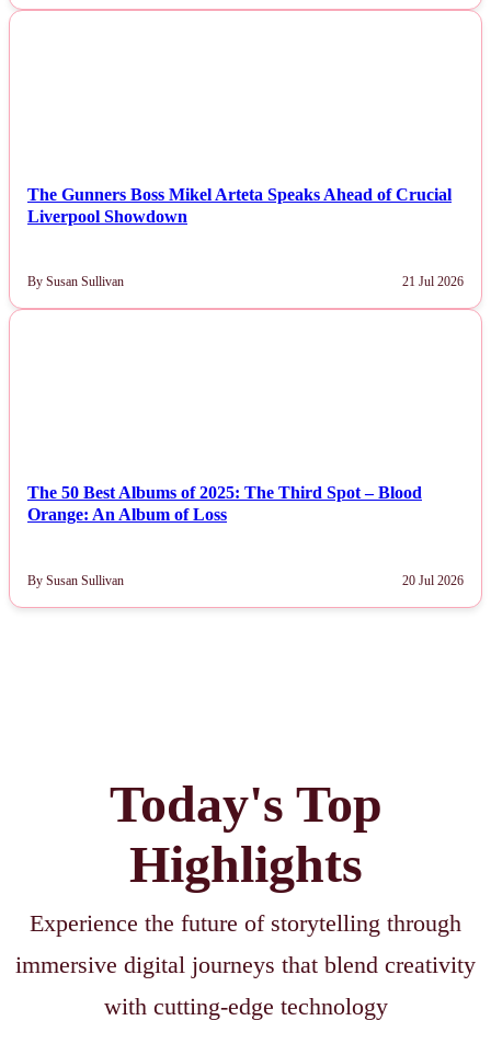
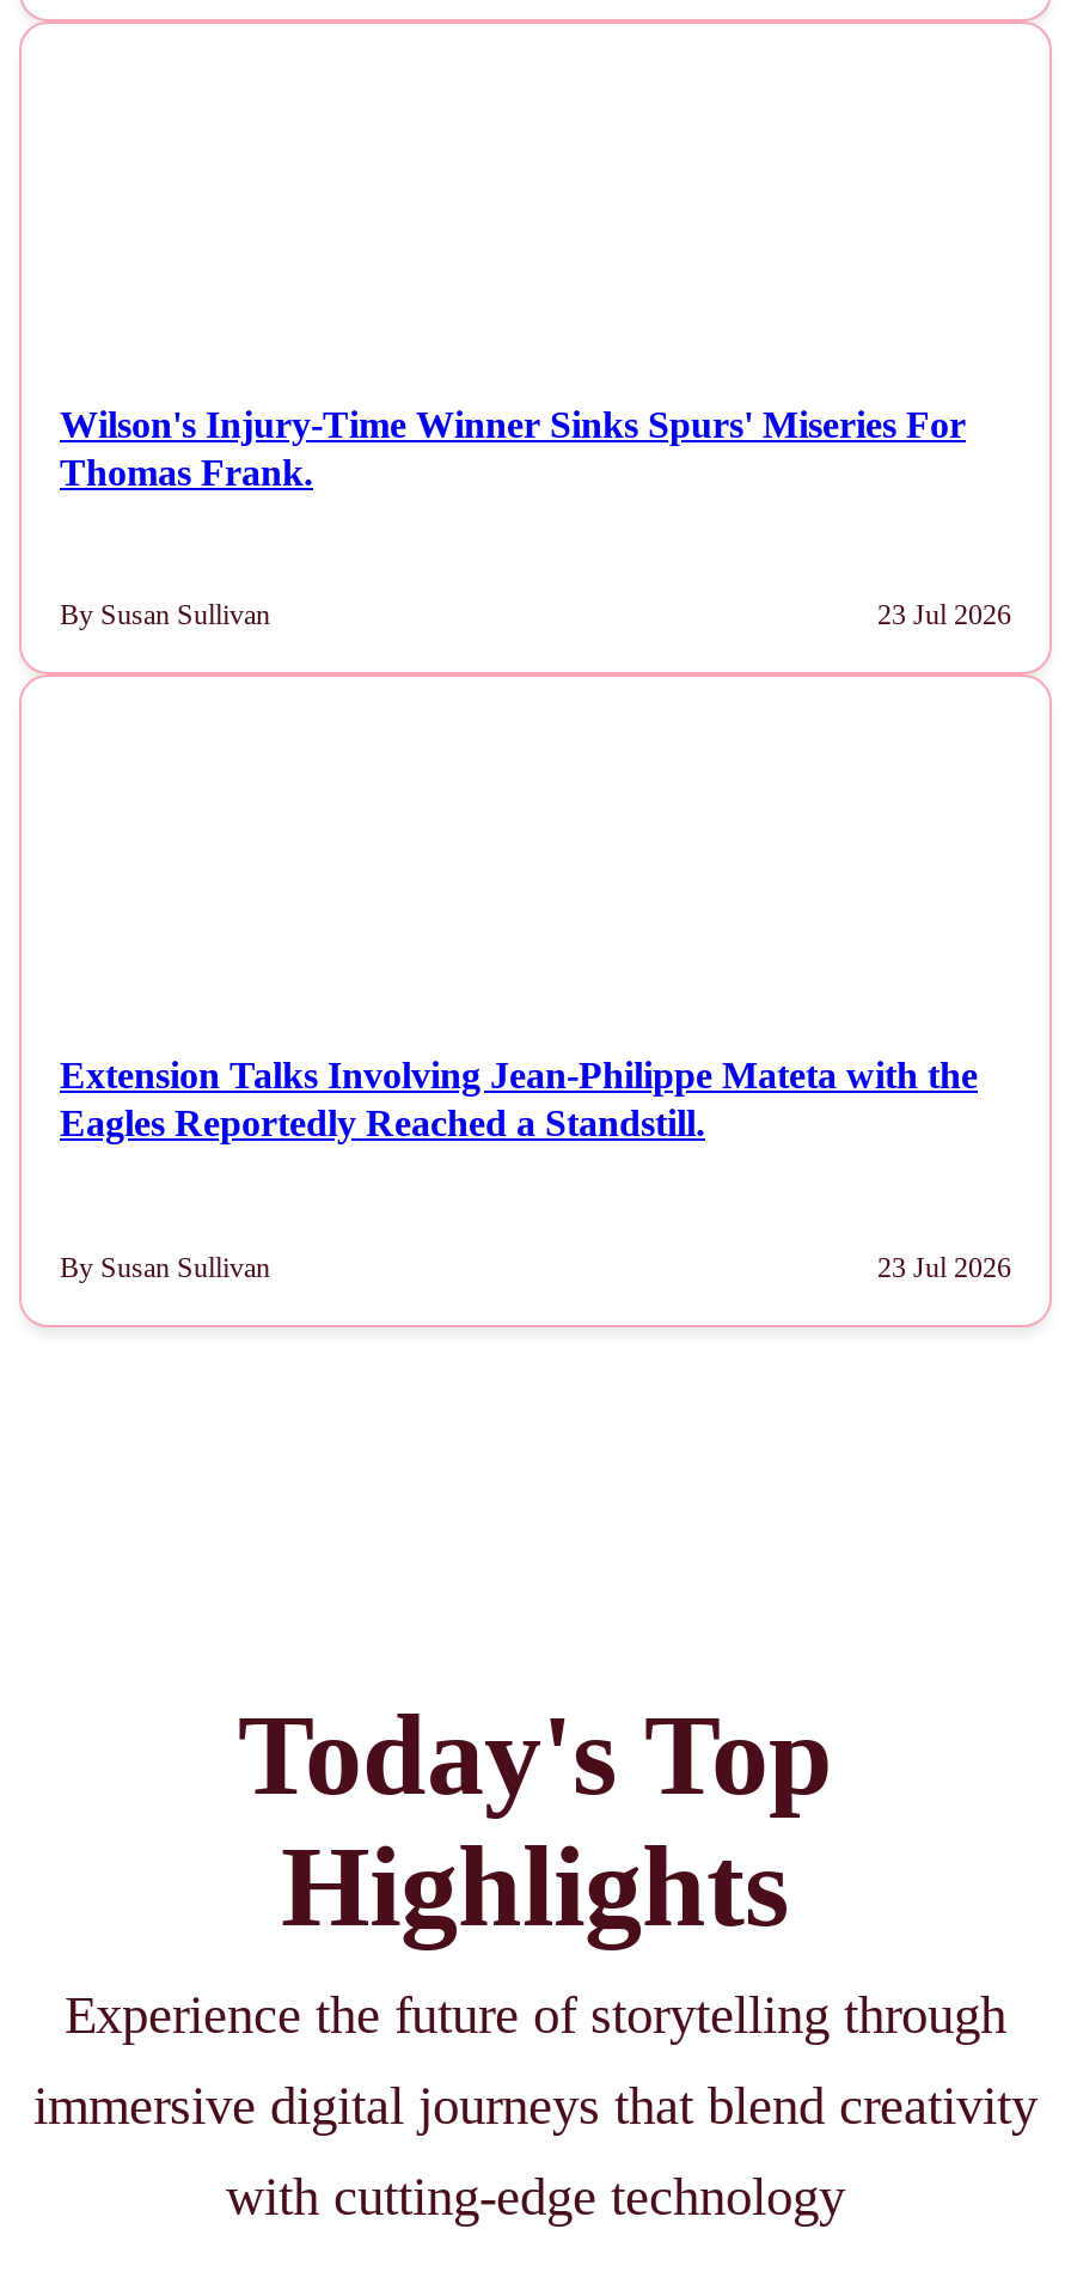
[27,185,452,225] The Gunners Boss Mikel Arteta Speaks Ahead of Crucial | Liverpool Showdown -> [60,403,966,492] Wilson's Injury-Time Winner Sinks Spurs' Miseries For | Thomas Frank.
[402,274,464,289] 21 Jul 2026 -> [877,598,1011,631] 23 Jul 2026
[27,483,422,524] The 50 Best Albums of 2025: The Third Spot – Blood | Orange: An Album of Loss -> [60,1055,978,1144] Extension Talks Involving Jean-Philippe Mateta with the | Eagles Reportedly Reached a Standstill.
[402,573,464,588] 20 Jul 2026 -> [877,1250,1011,1283] 23 Jul 2026

